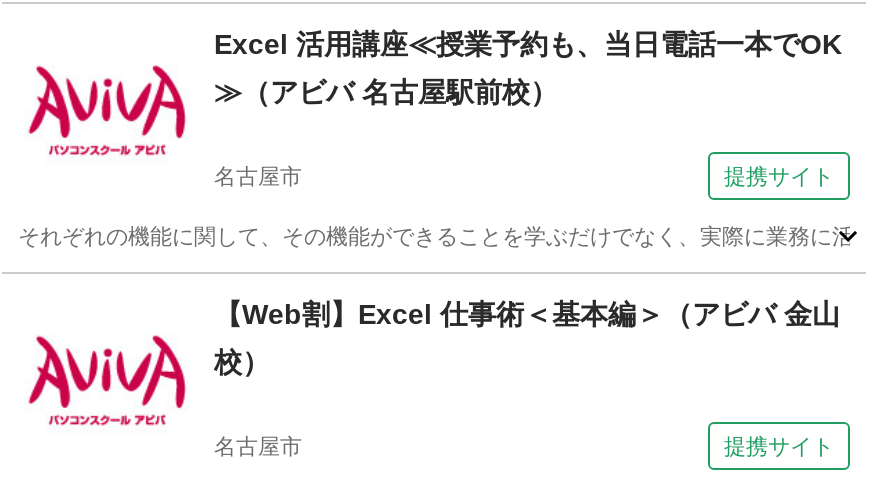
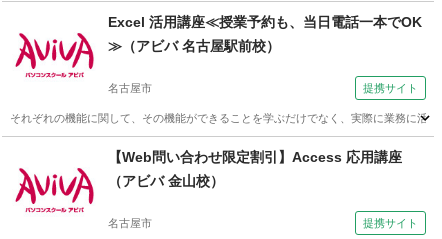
[214,298,840,330] 【Web割】Excel 仕事術＜基本編＞（アビバ 金山 -> [108,149,402,165] 【Web問い合わせ限定割引】Access 応用講座
[214,346,270,378] 校） -> [108,173,224,189] （アビバ 金山校）

